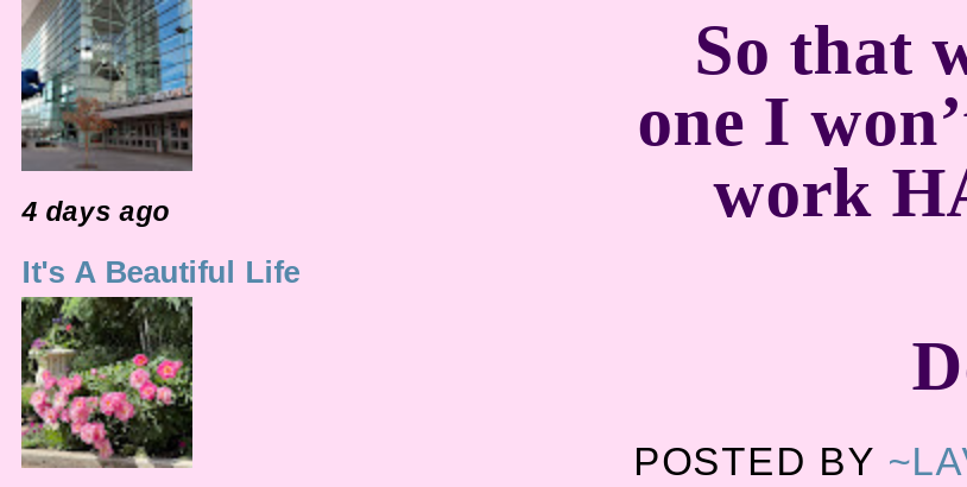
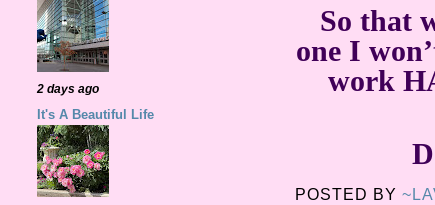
[22,194,169,225] 4 days ago -> [37,82,99,95] 2 days ago

